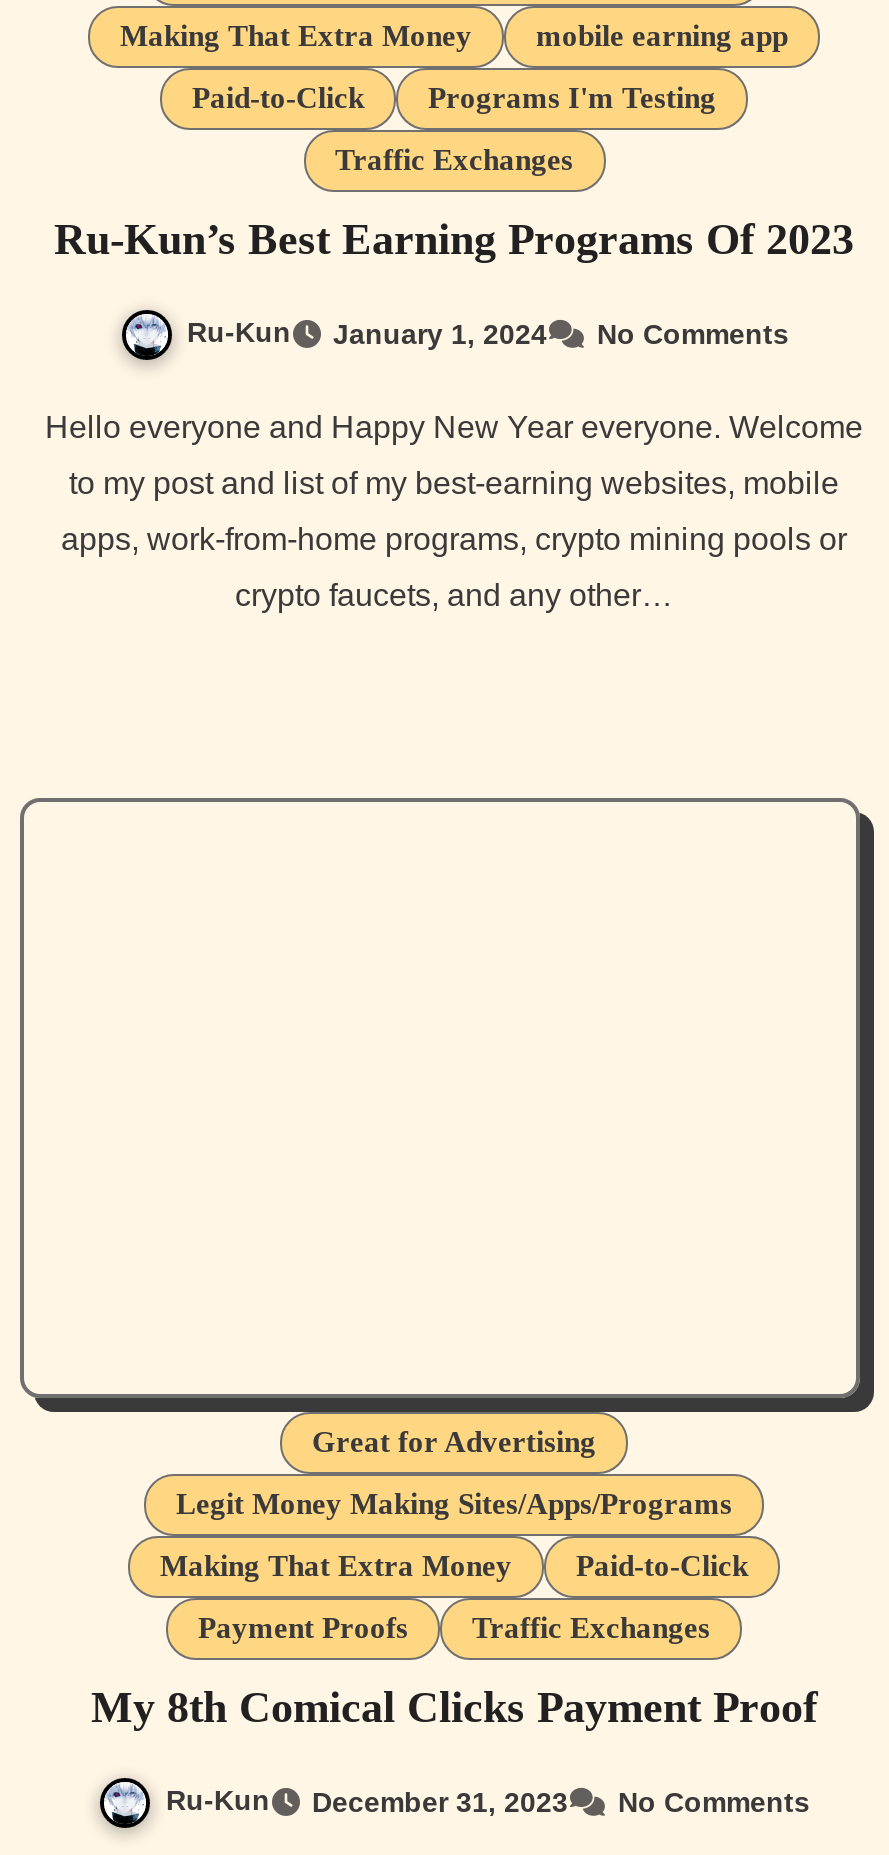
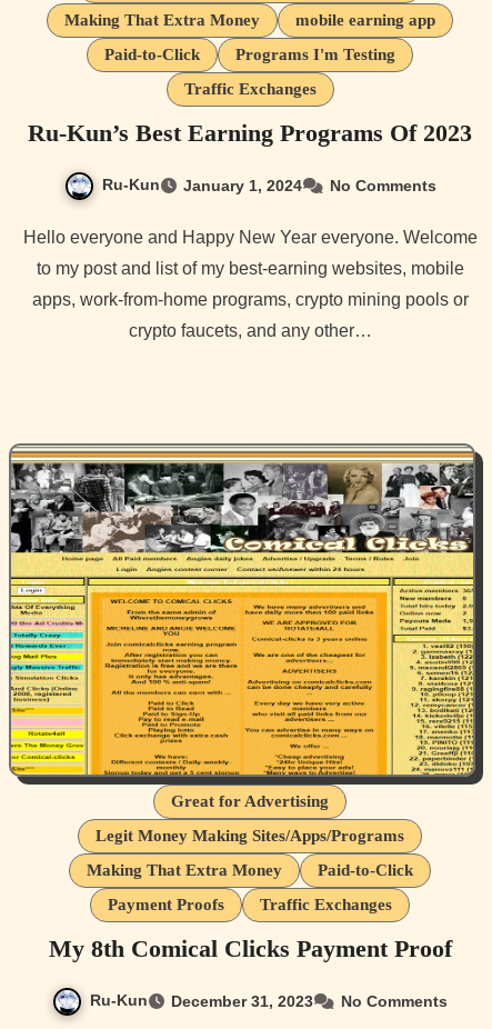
none -> [10,448,474,776] [image]

